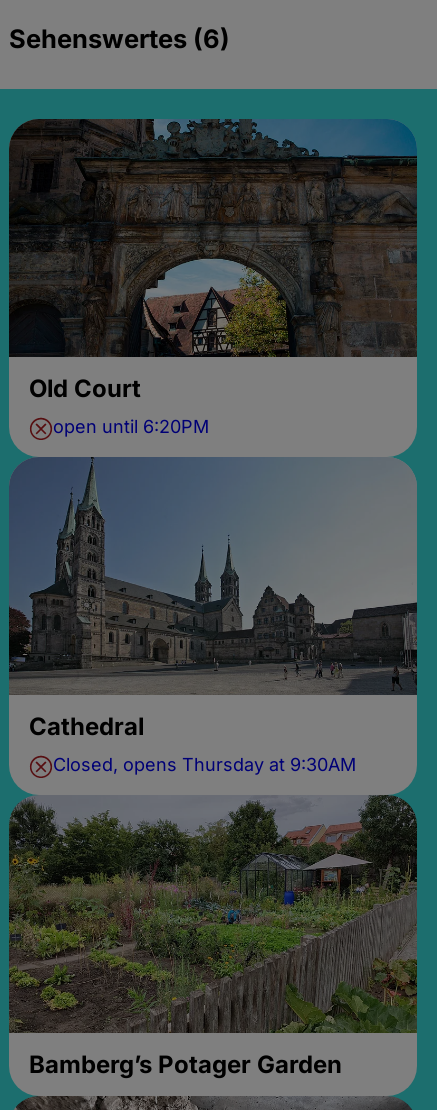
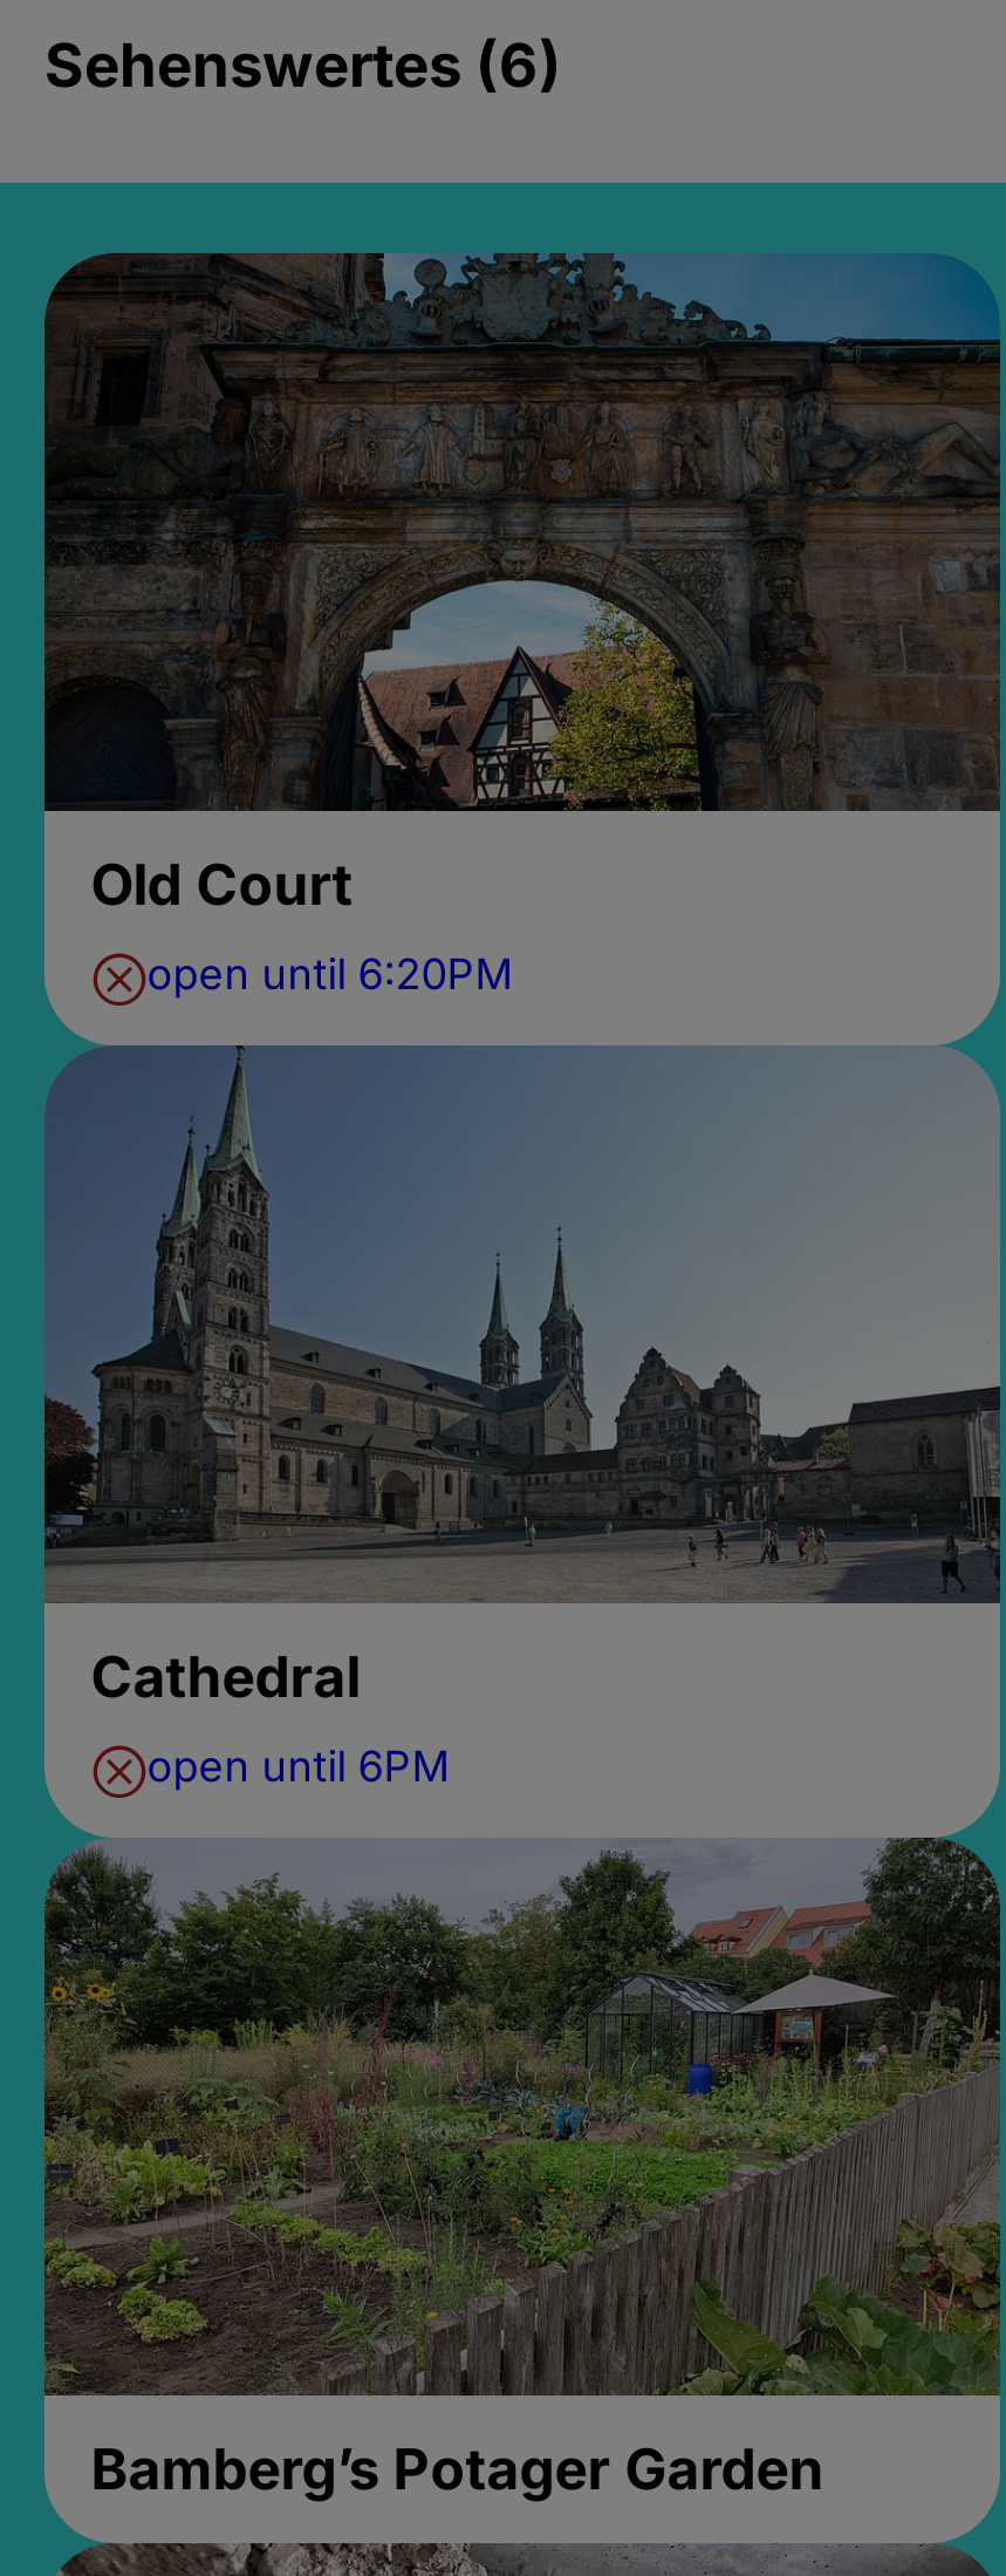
[53,754,356,775] Closed, opens Thursday at 9:30AM -> [147,1742,449,1791] open until 6PM

